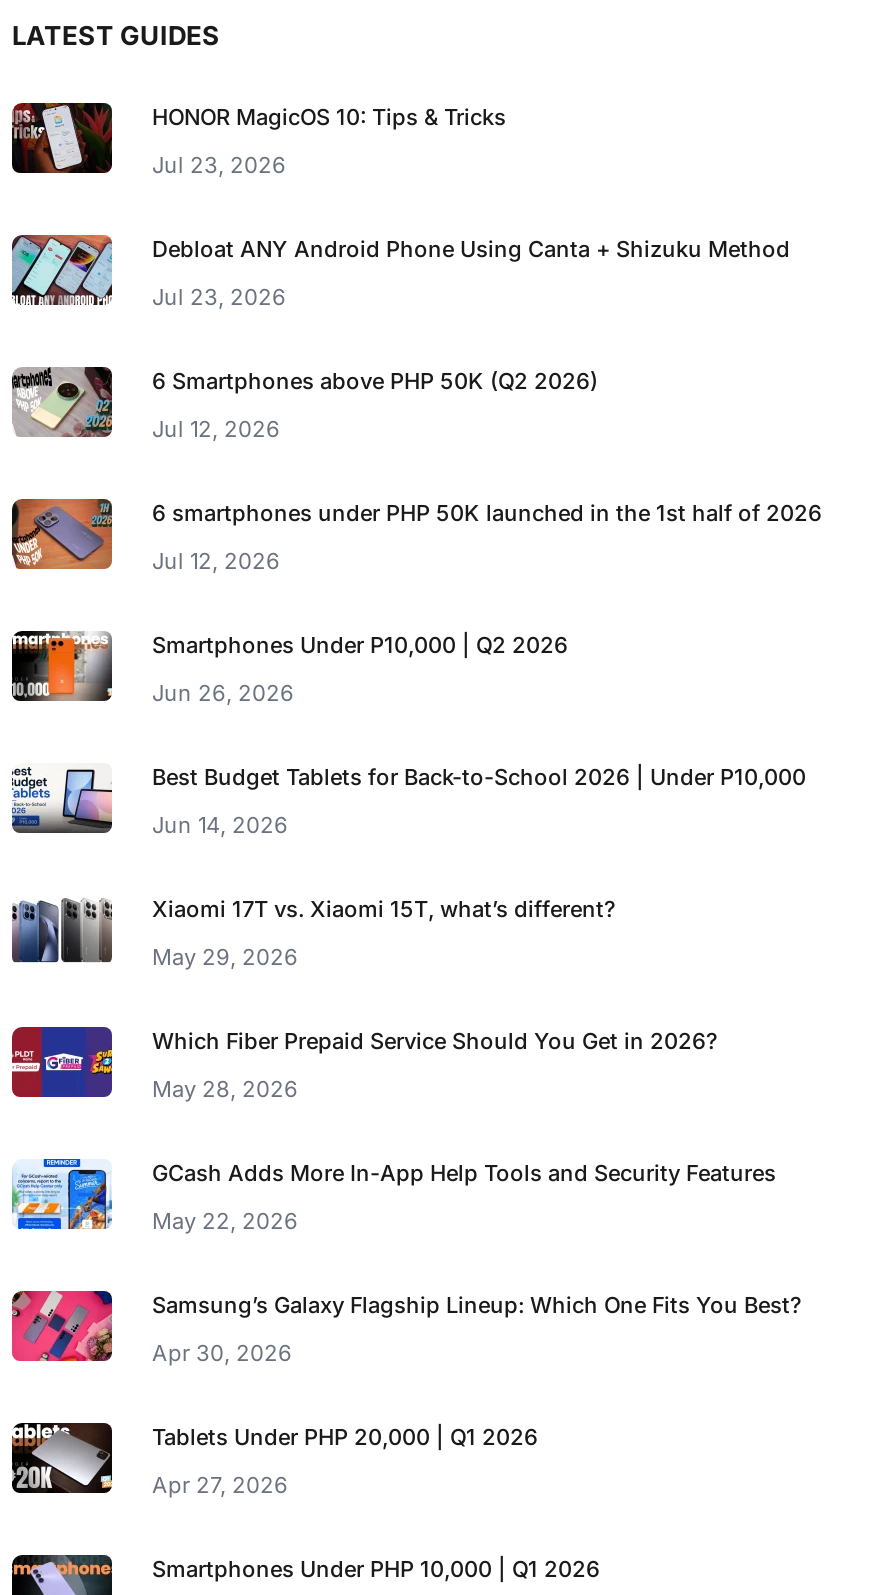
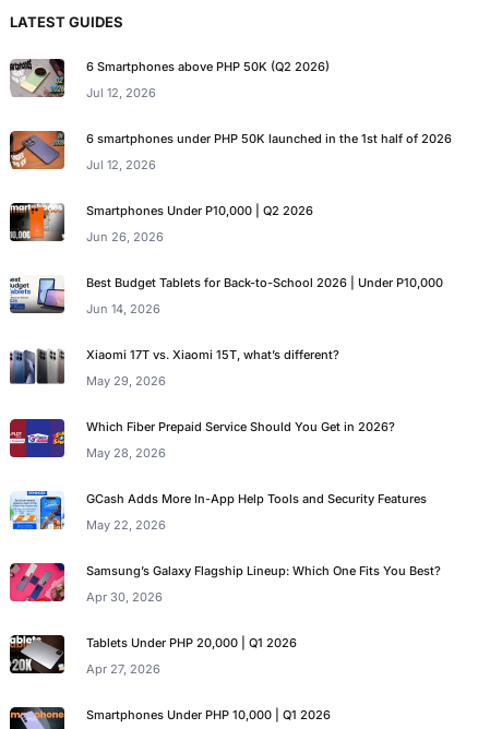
[10,103,790,312] [image] | HONOR MagicOS 10: Tips & Tricks | Jul 23, 2026 | Debloat ANY Android Phone Using Canta + Shizuku Method | Jul 23, 2026 -> none
[10,233,114,307] [image] -> none

